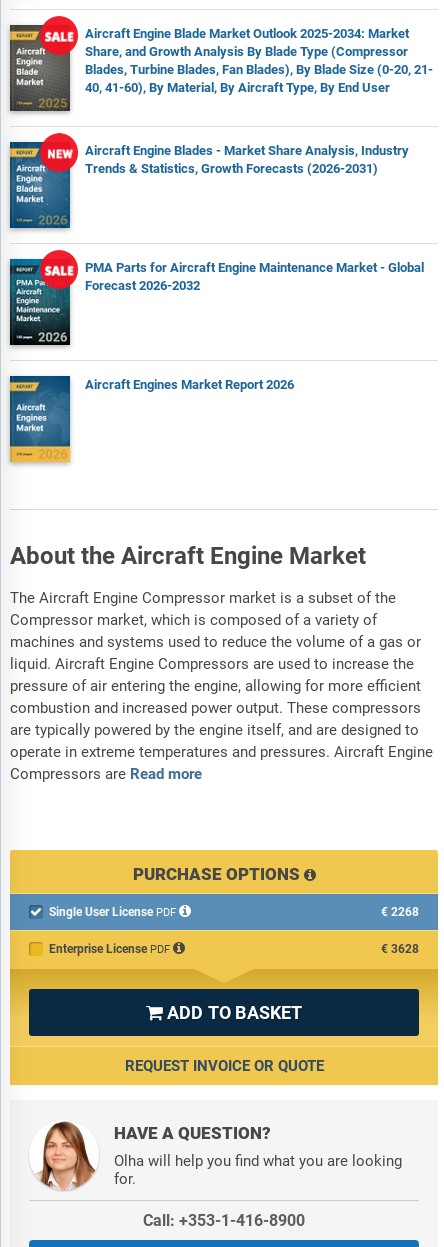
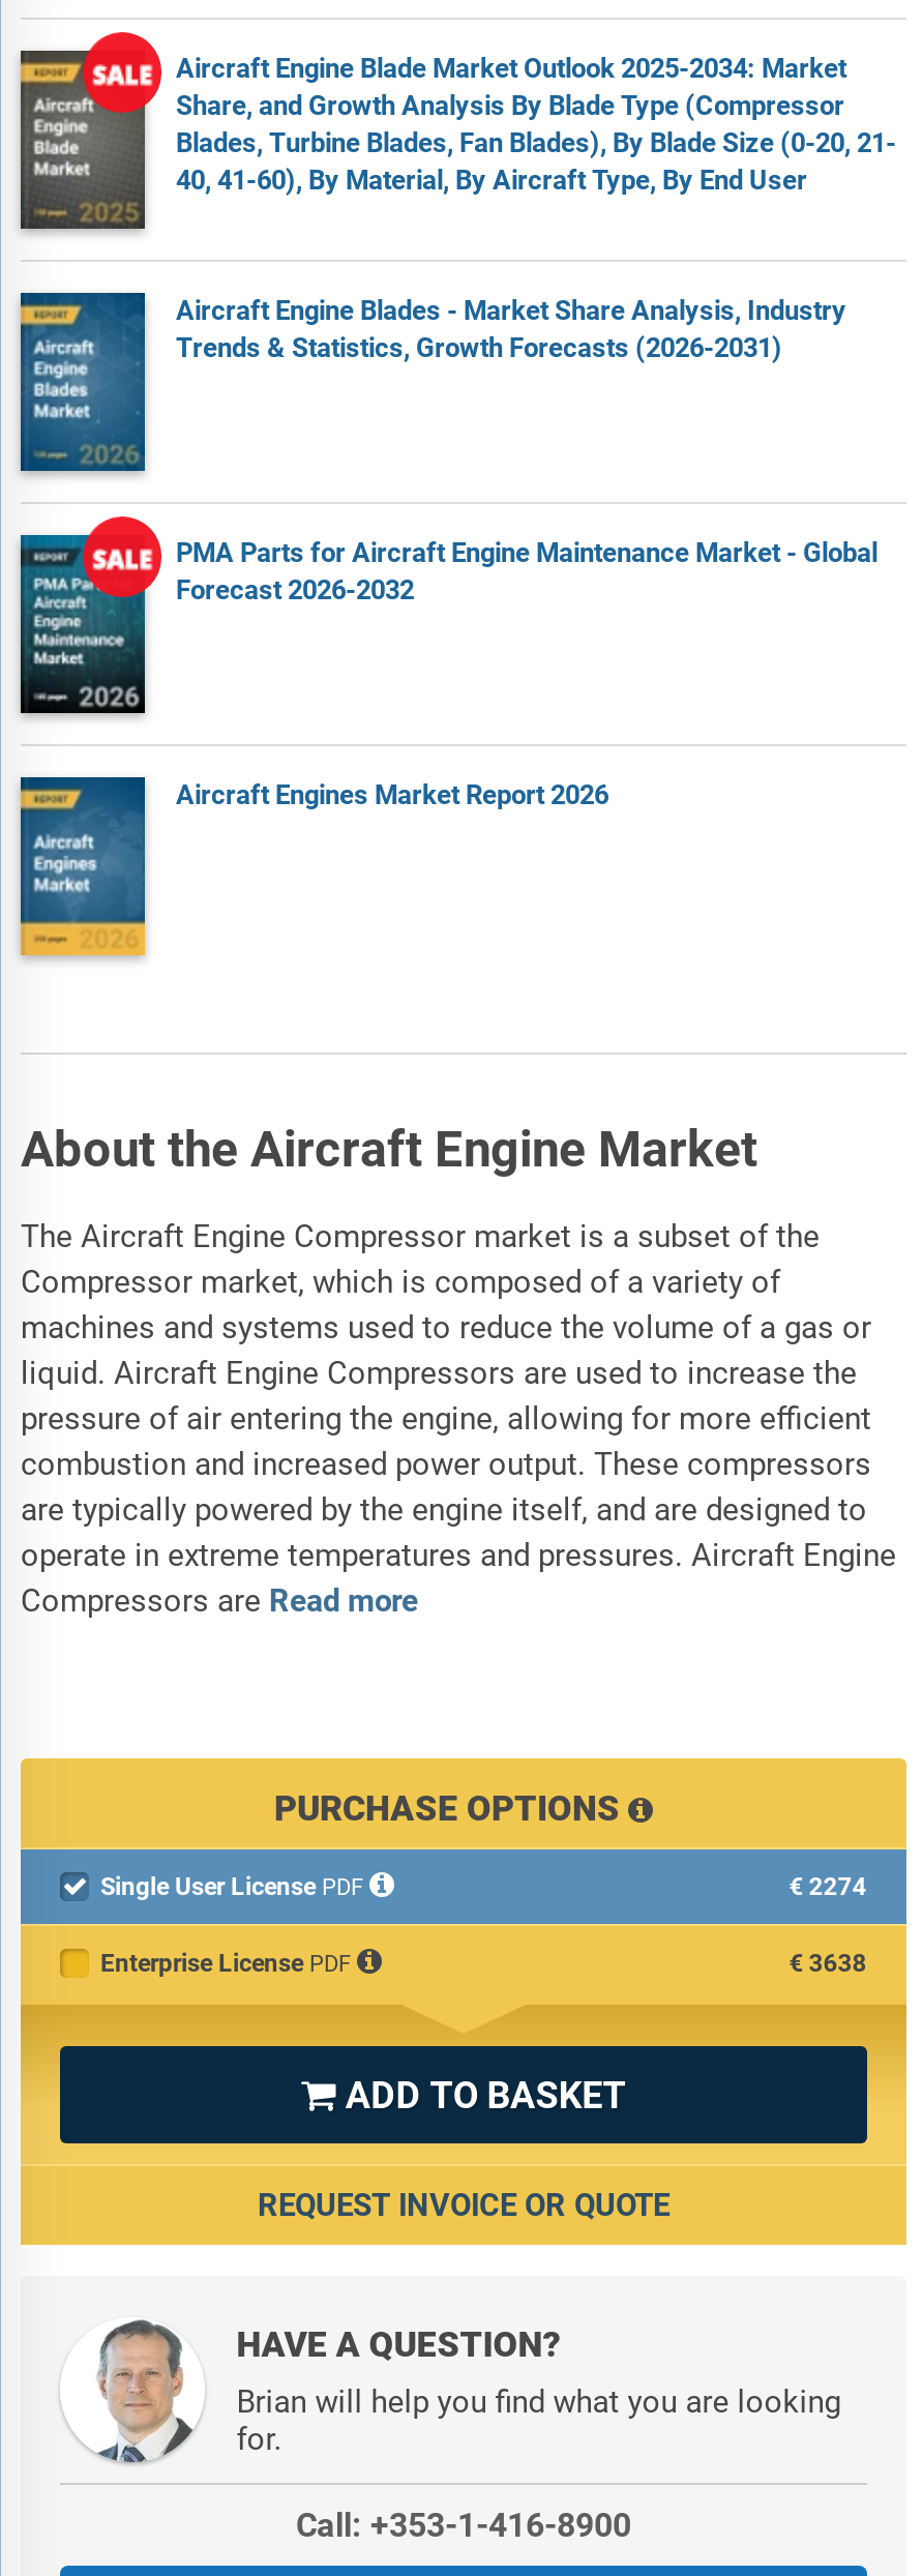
[39,132,79,173] [image] -> [81,274,161,355] [image]
[391,905,419,919] €2268 -> [809,1872,867,1901] €2274
[391,942,419,956] €3628 -> [809,1948,867,1977] €3638
[37,1121,402,1190] [image] | Olha will help you find what you are looking -> [77,2319,841,2464] [image] | Brian will help you find what you are looking

